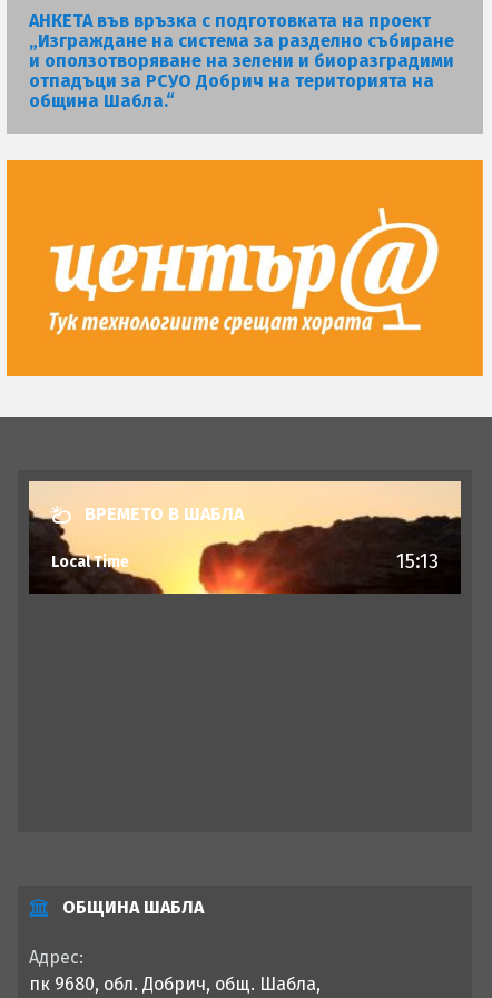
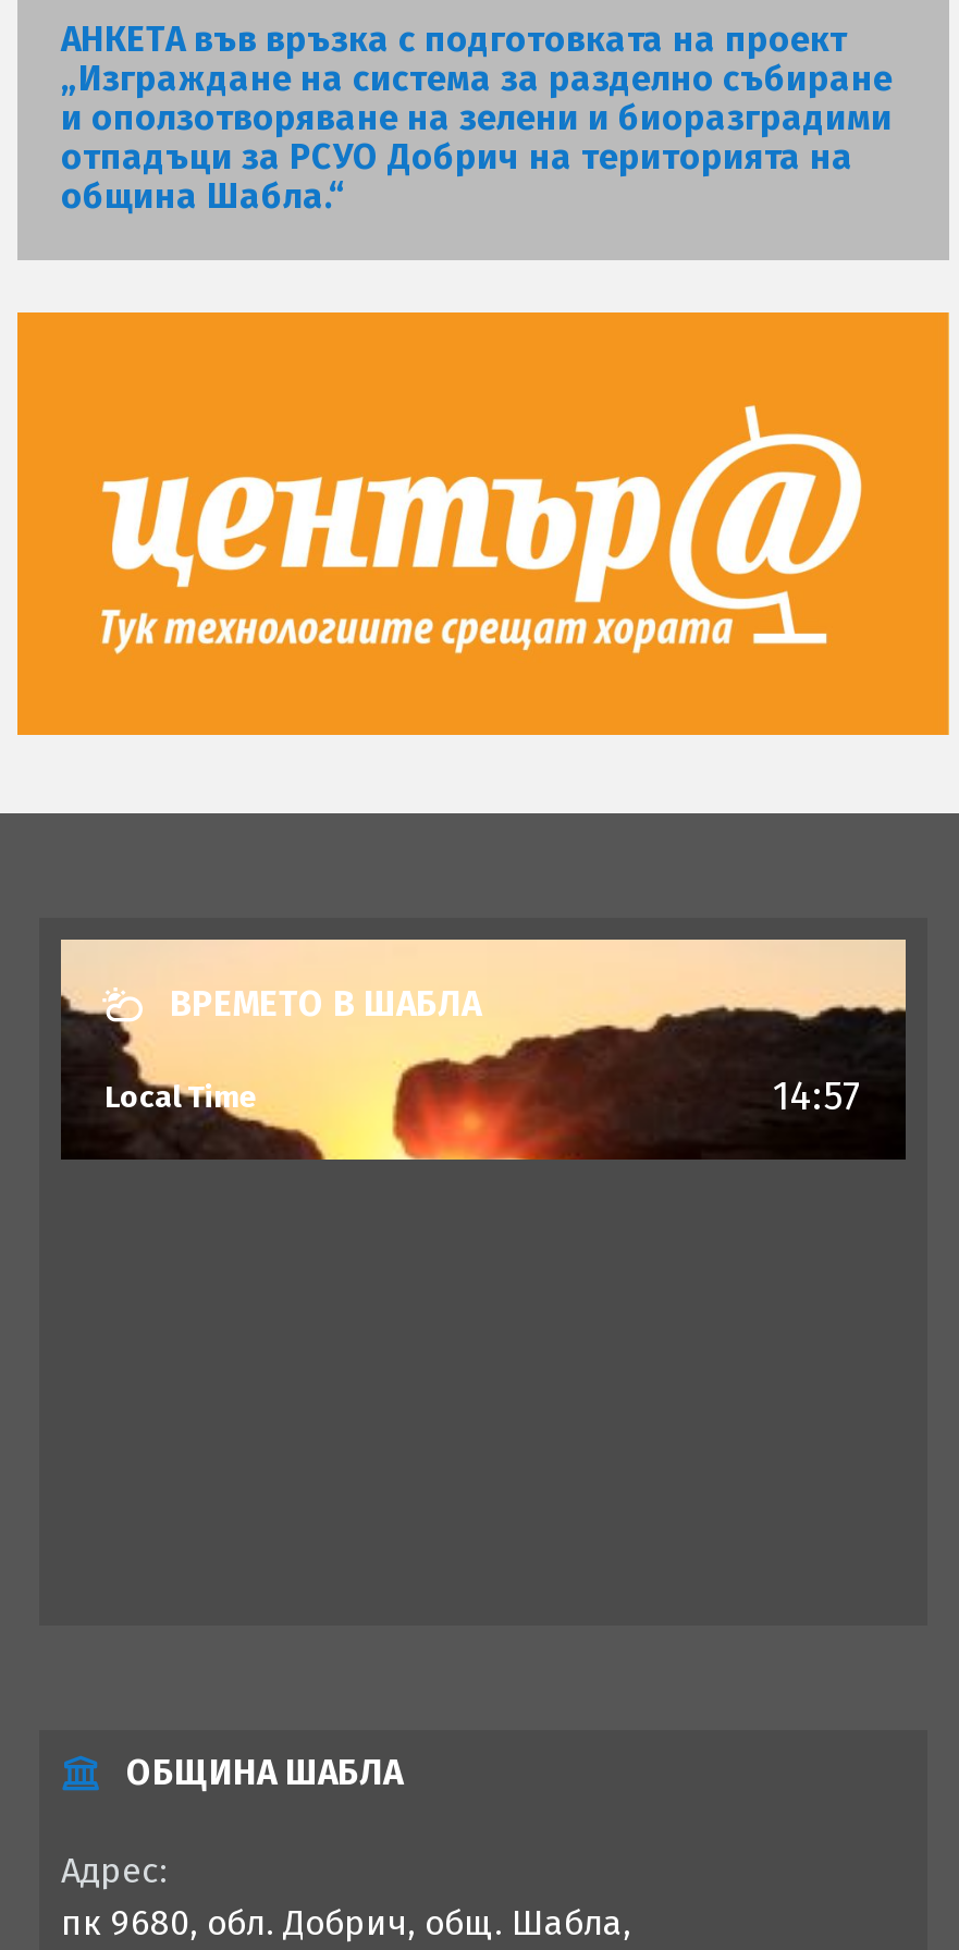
[396,549,439,573] 15:13 -> [773,1072,862,1120] 14:57

